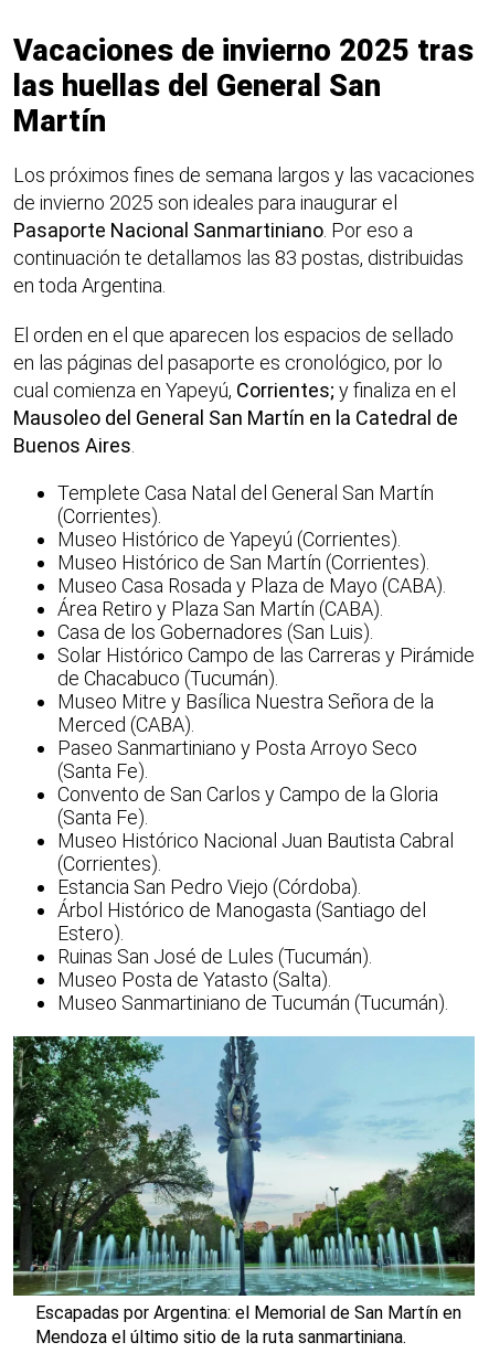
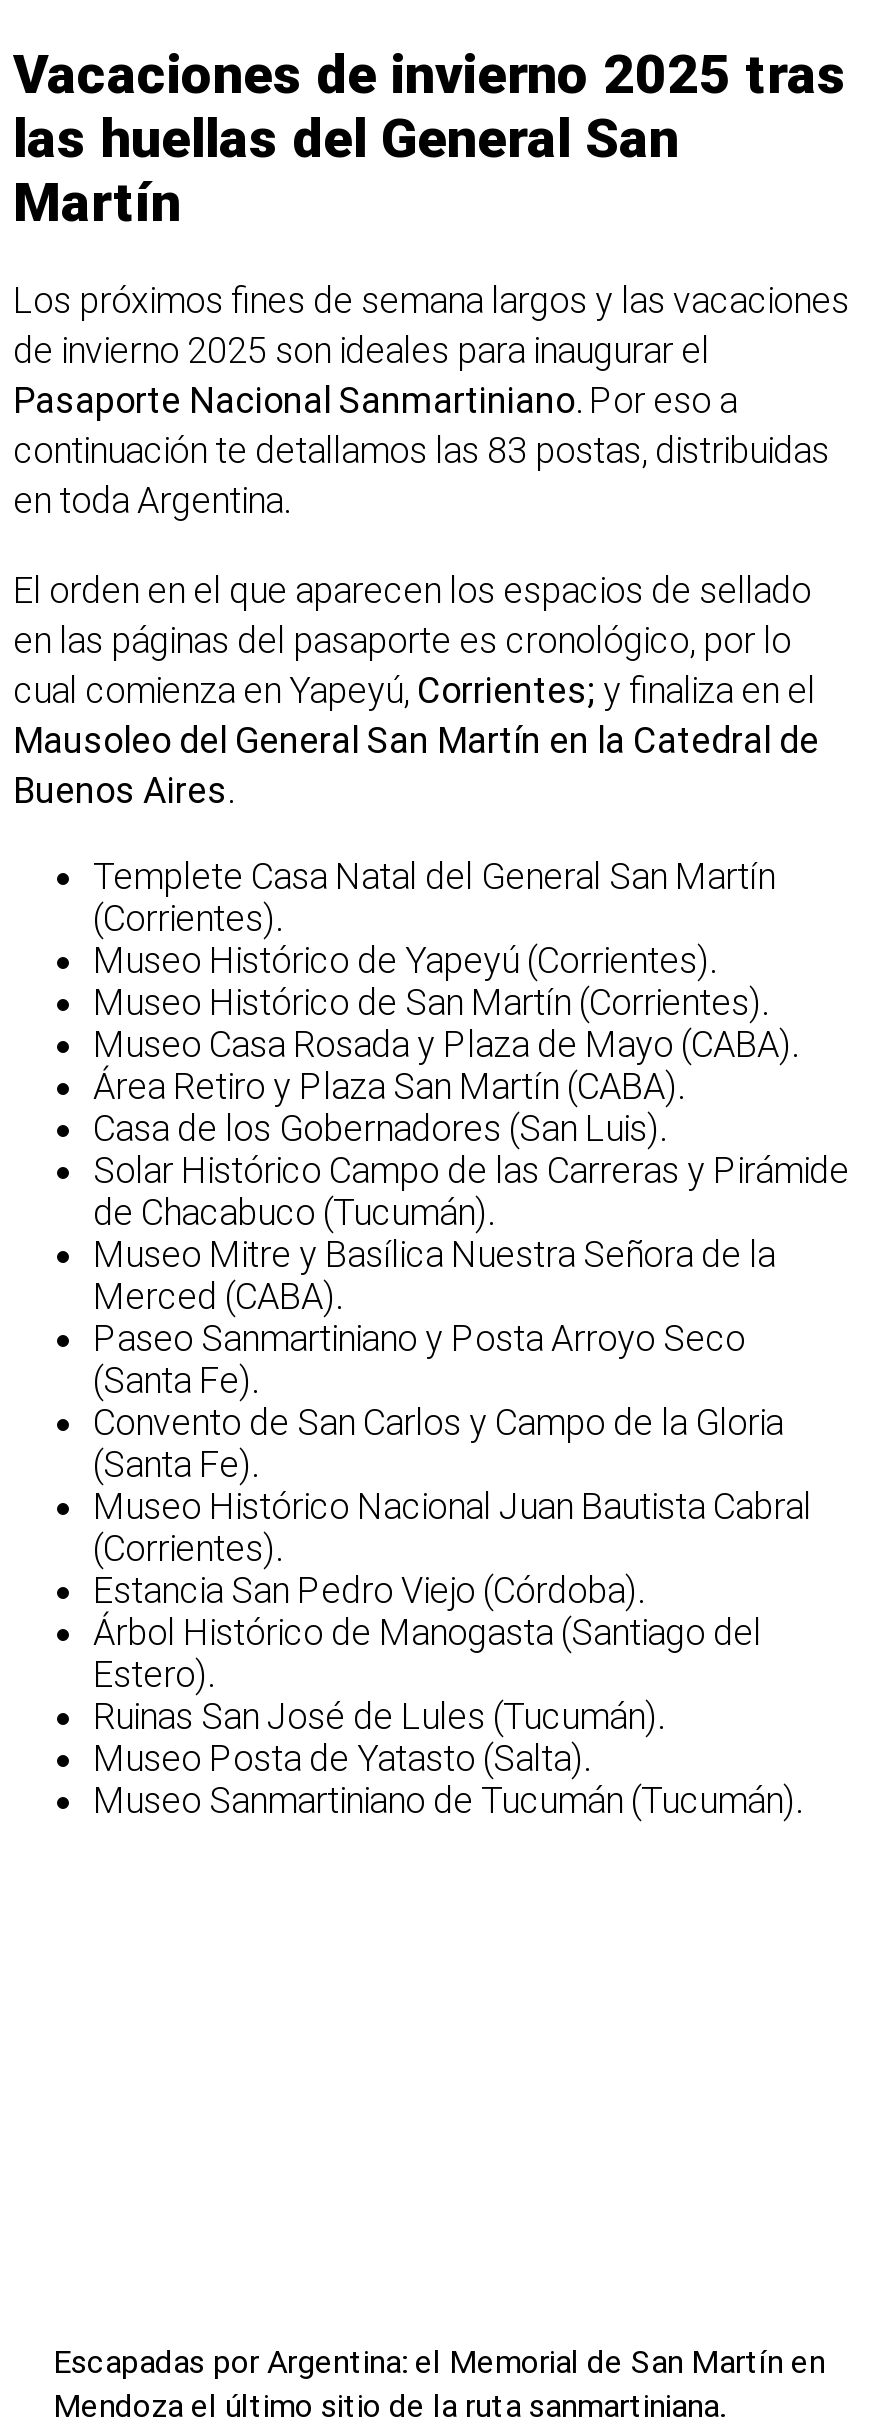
[12,1035,476,1297] [image] -> none

